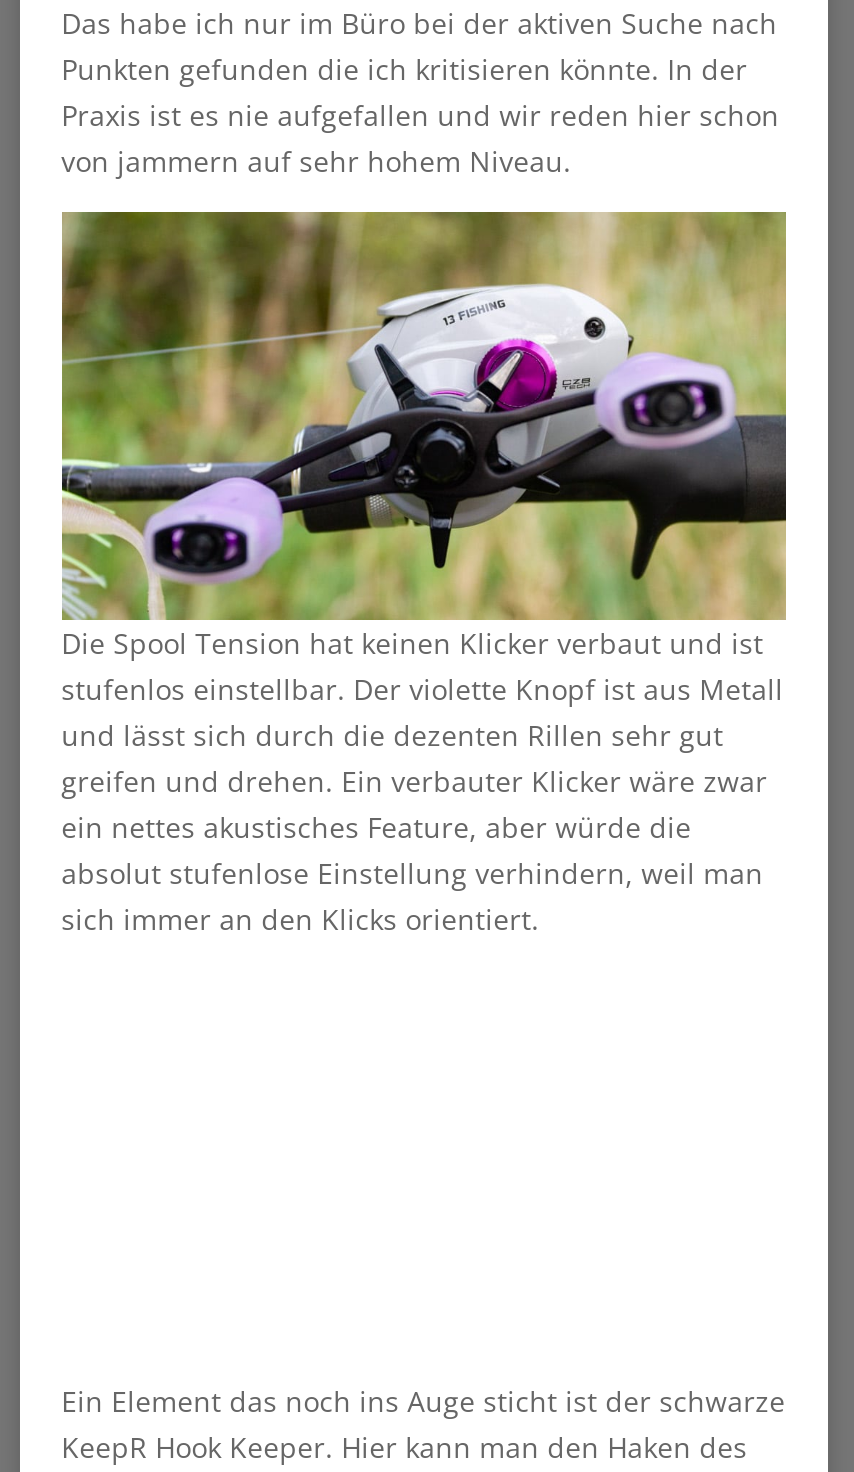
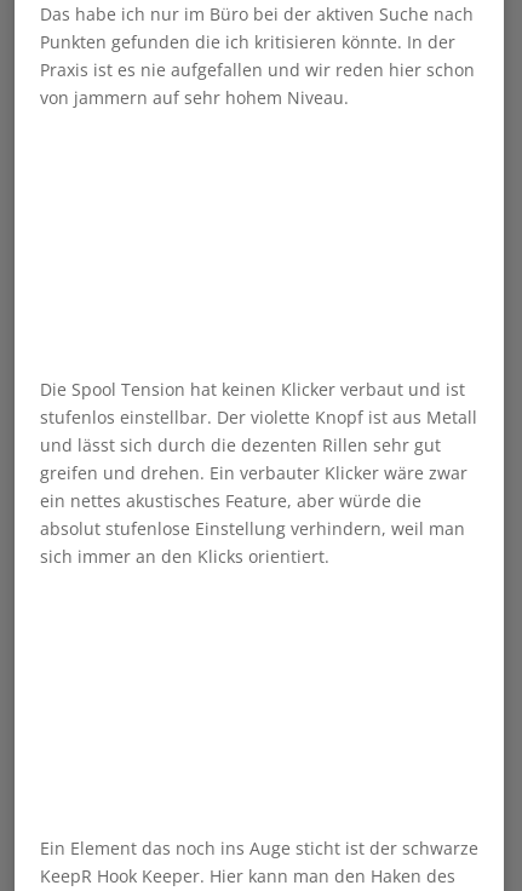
[60,210,788,622] [image] -> none

